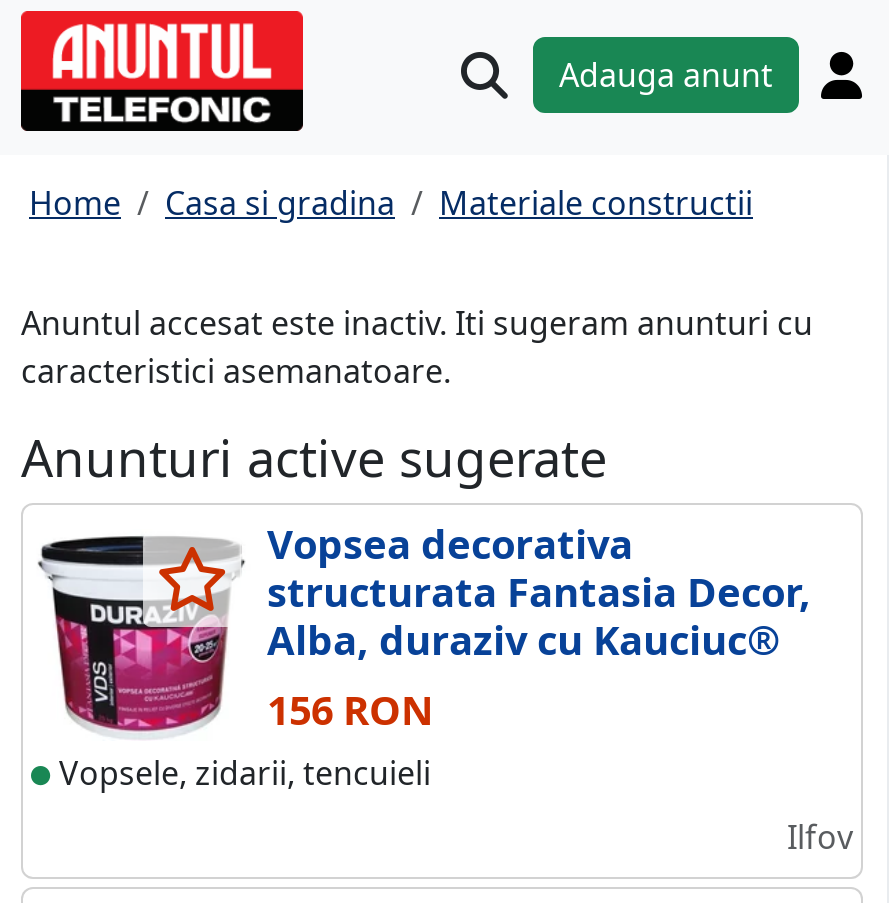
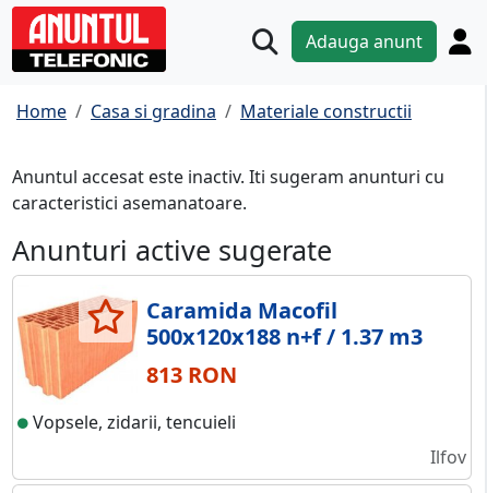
[31,517,811,737] [image] | Vopsea decorativa | structurata Fantasia Decor, | Alba, duraziv cu Kauciuc® | 156 RON -> [16,292,423,400] [image] | Caramida Macofil | 500x120x188 n+f / 1.37 m3 | 813 RON

